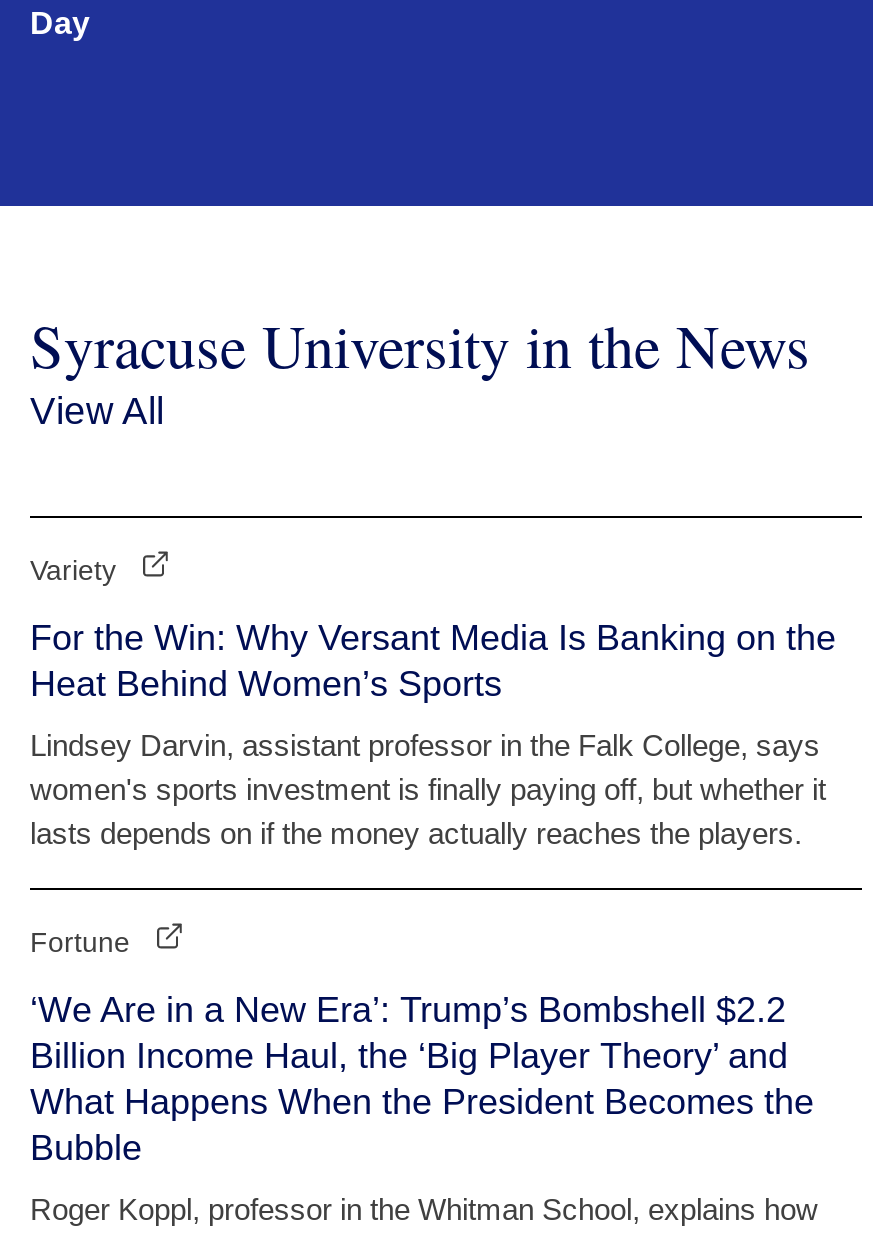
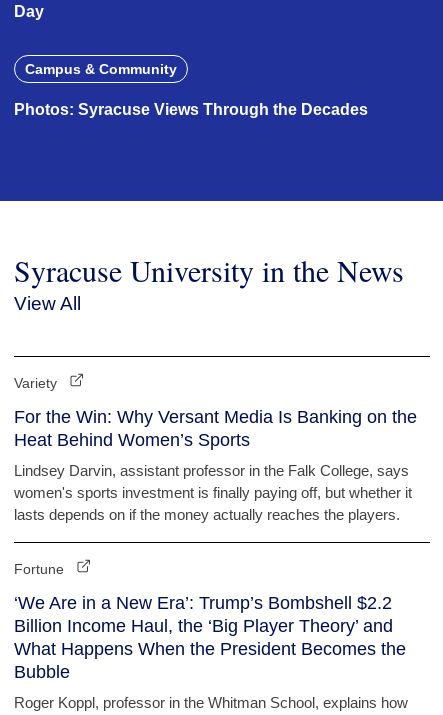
none -> [14,61,368,118] Campus & Community | Photos: Syracuse Views Through the Decades

